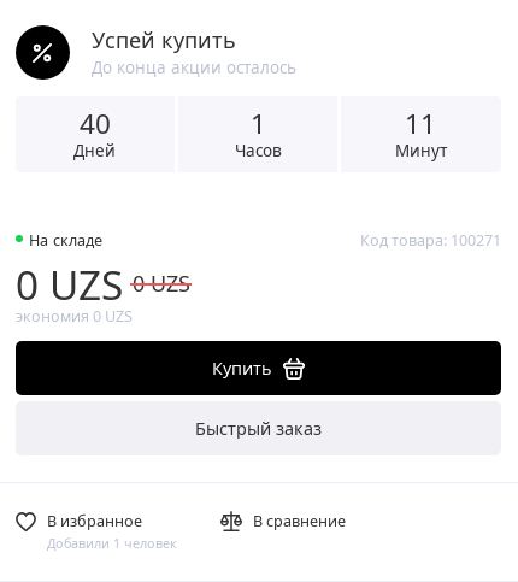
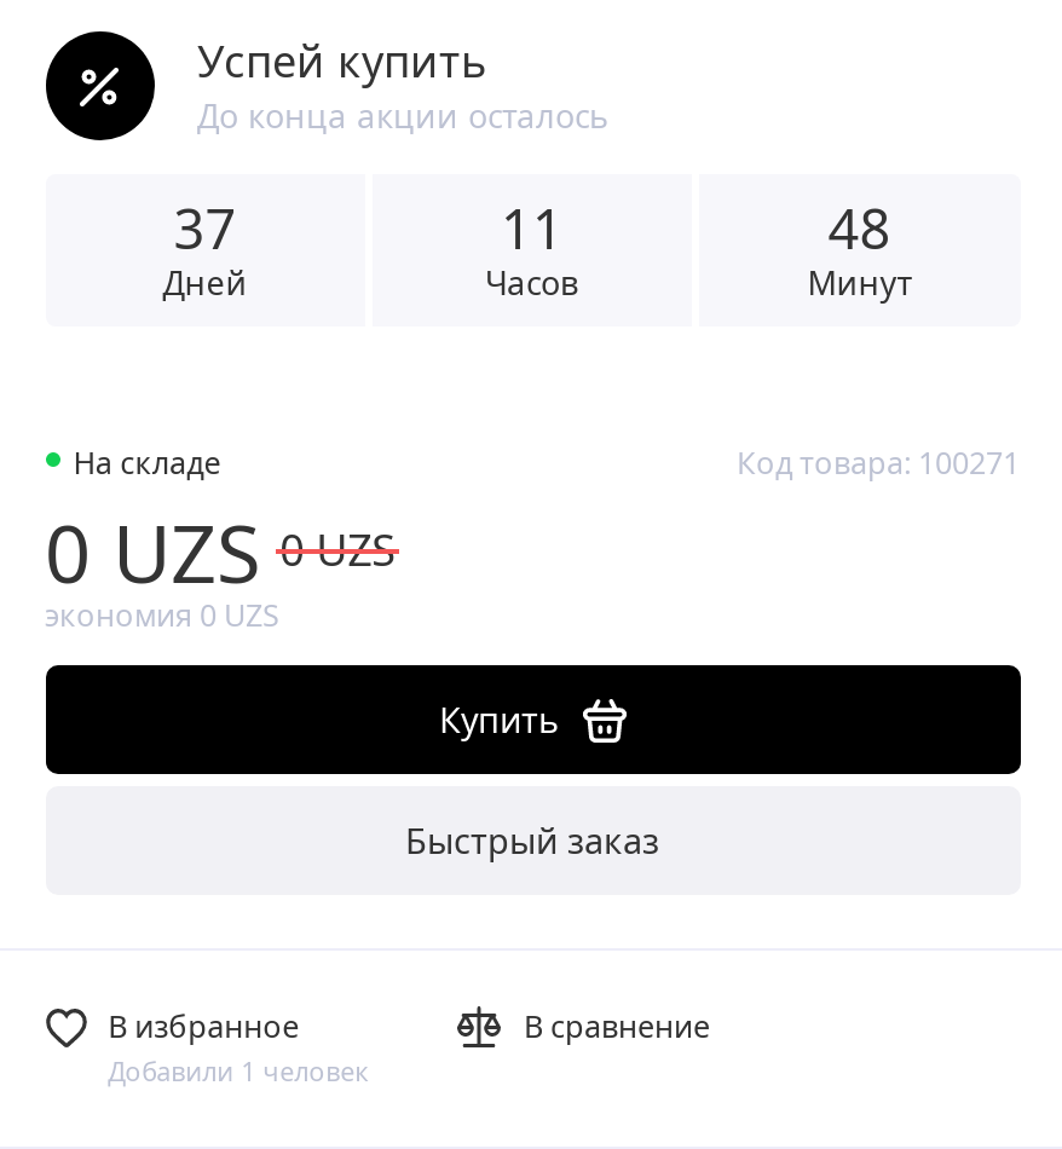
[79,104,111,142] 40 -> [174,190,237,265] 37
[250,104,266,142] 1 -> [501,190,564,265] 1 1
[405,104,436,142] 11 -> [828,190,891,265] 48

